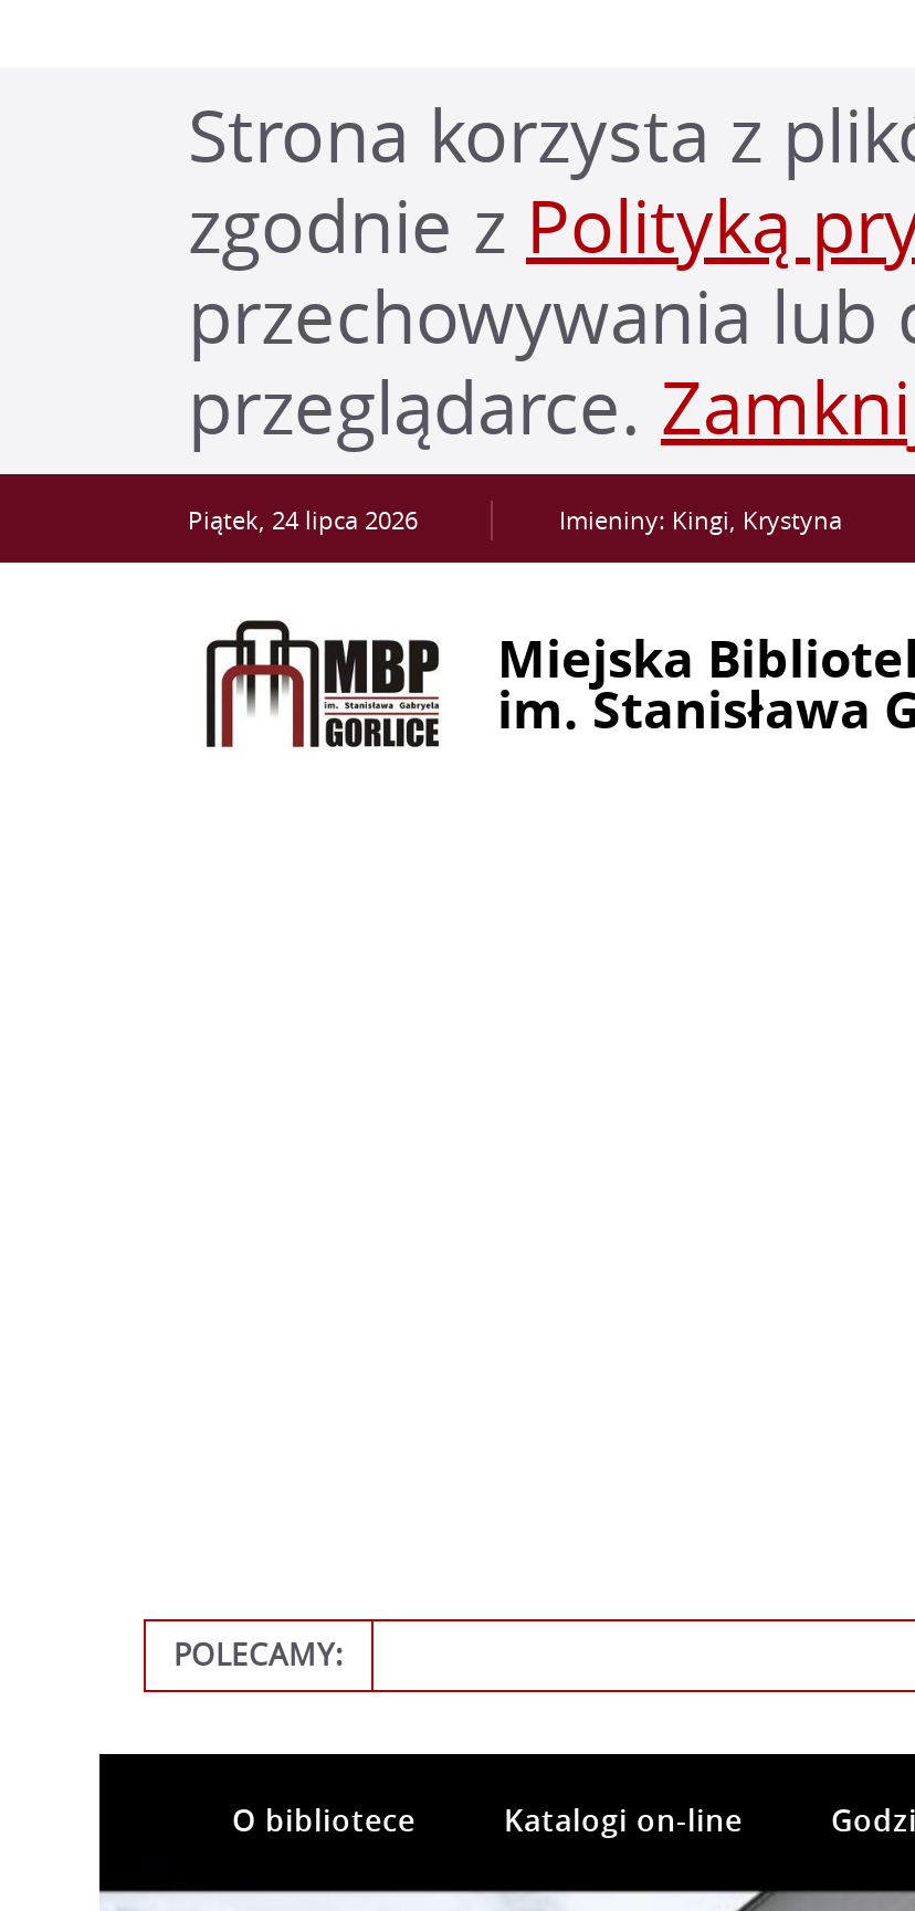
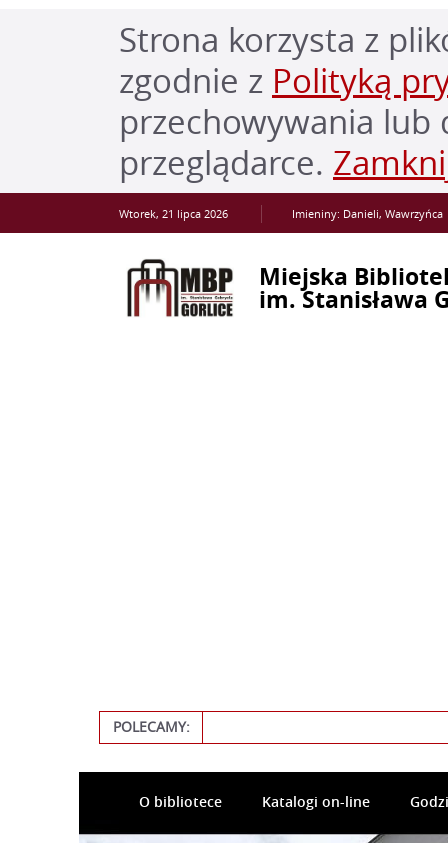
[188,505,424,536] Piątek, 24 lipca 2026 -> [119,207,231,221] Wtorek, 21 lipca 2026
[559,505,842,536] Imieniny: Kingi, Krystyna -> [292,207,443,221] Imieniny: Danieli, Wawrzyńca

